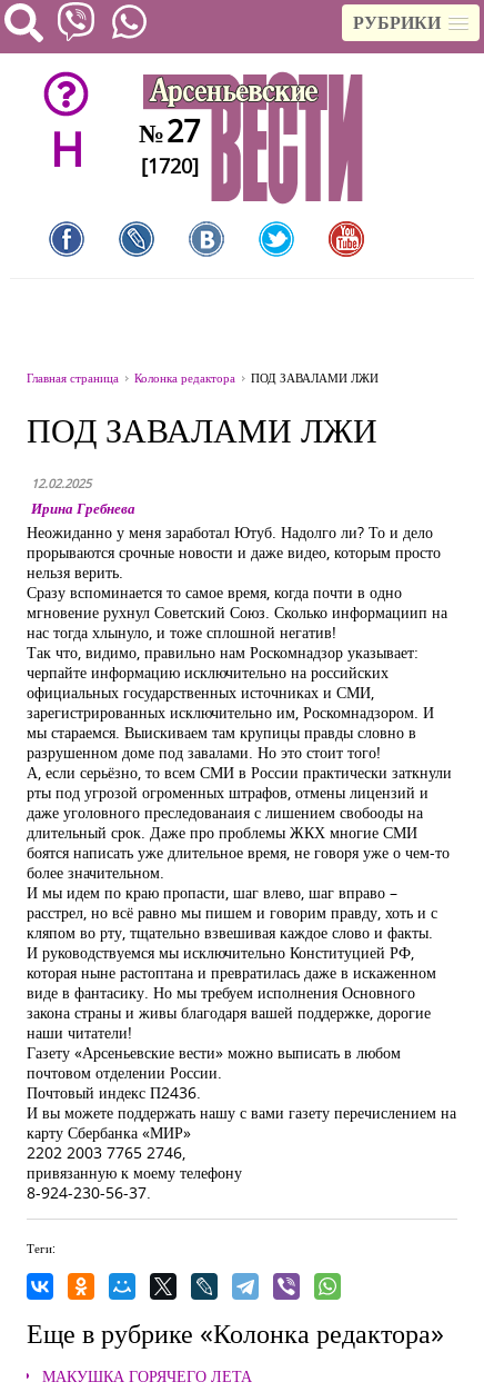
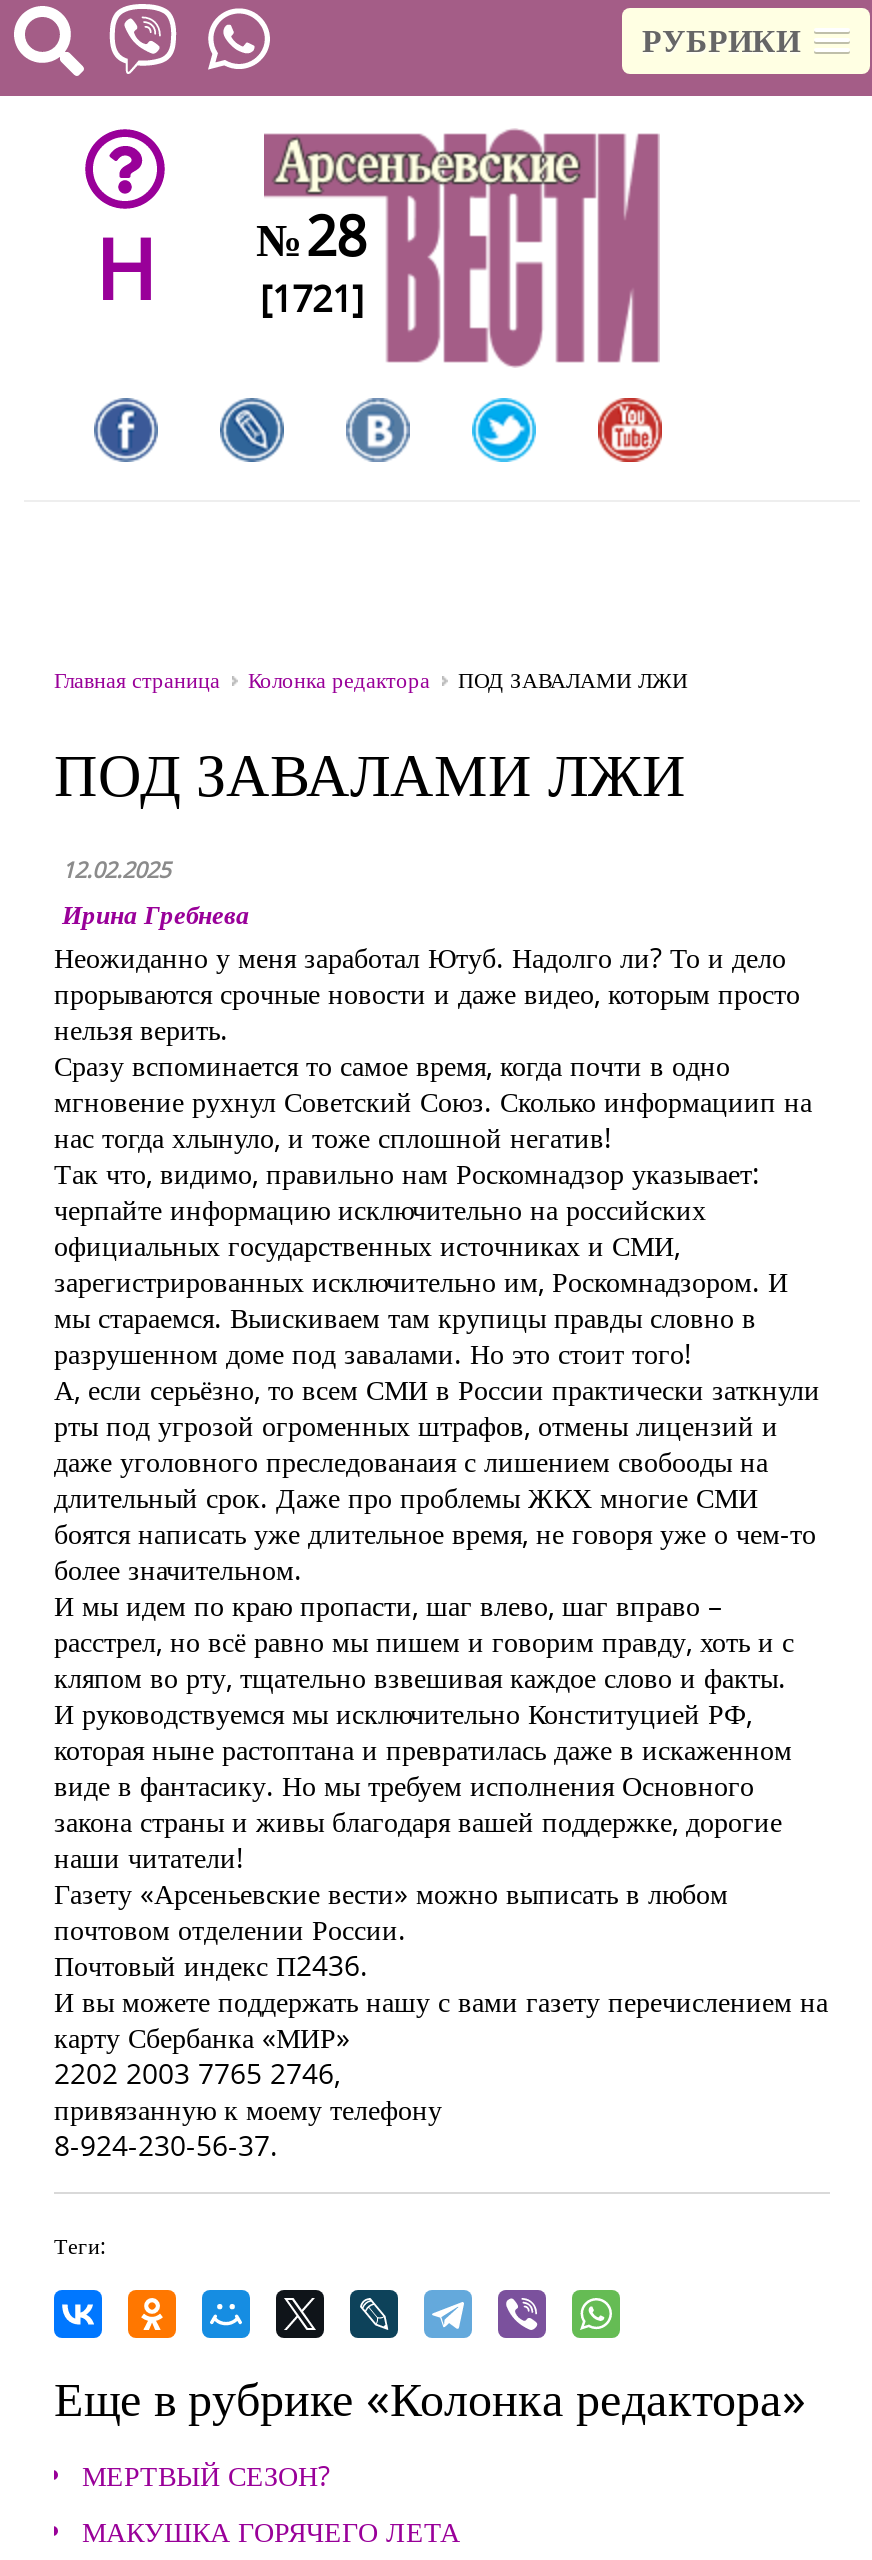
[49,110,200,180] H № 27 -> [95,198,366,324] H № 28
[141,152,199,179] [1720] -> [260,274,364,322] [1721]
none -> [82,2456,330,2494] МЕРТВЫЙ СЕЗОН?

